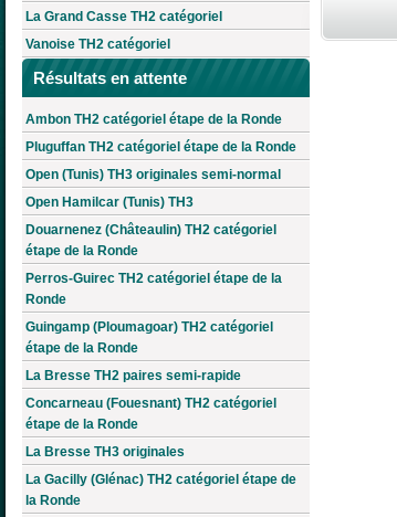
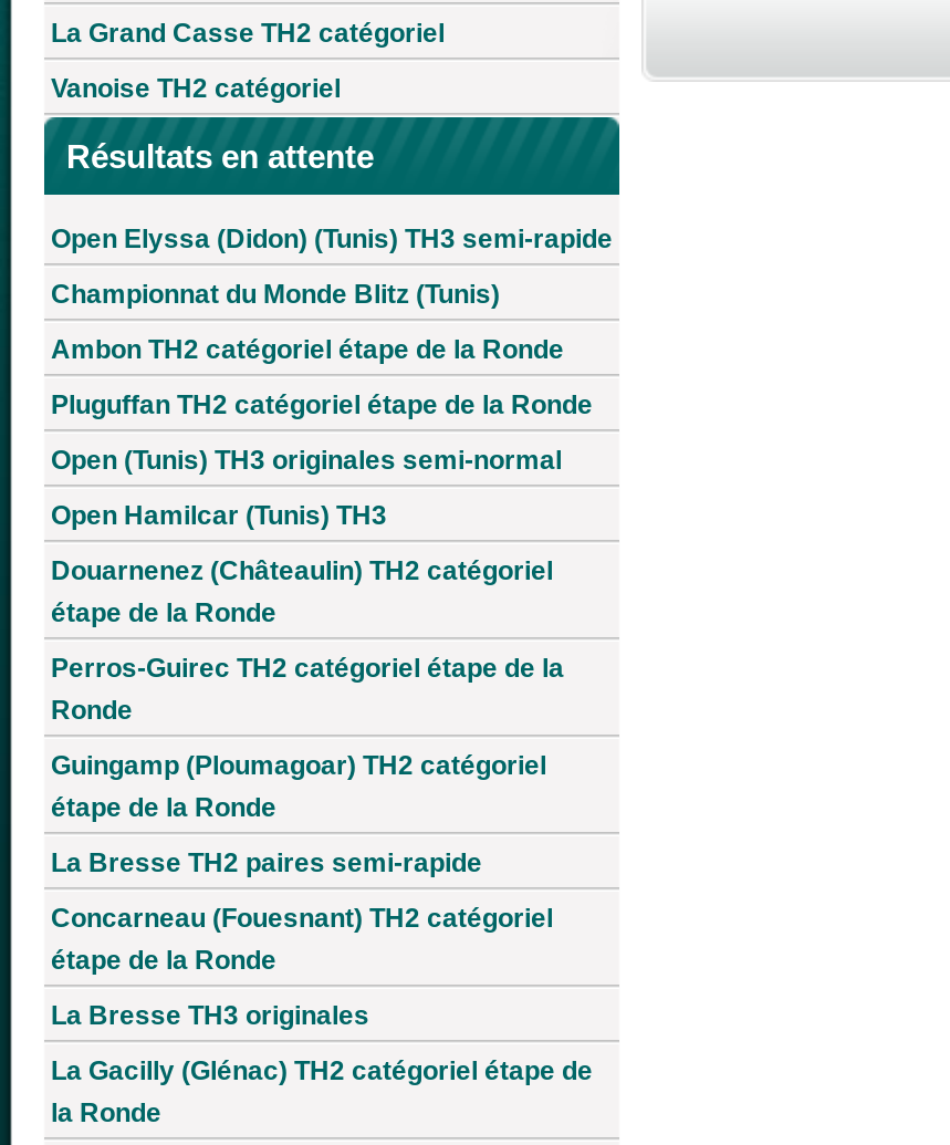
none -> [51,223,613,309] Open Elyssa (Didon) (Tunis) TH3 semi-rapide | Championnat du Monde Blitz (Tunis)

